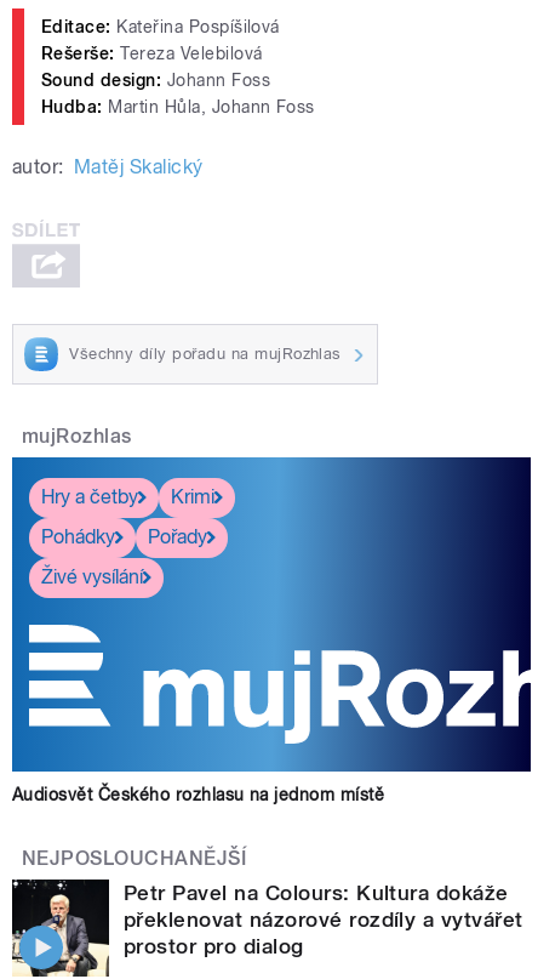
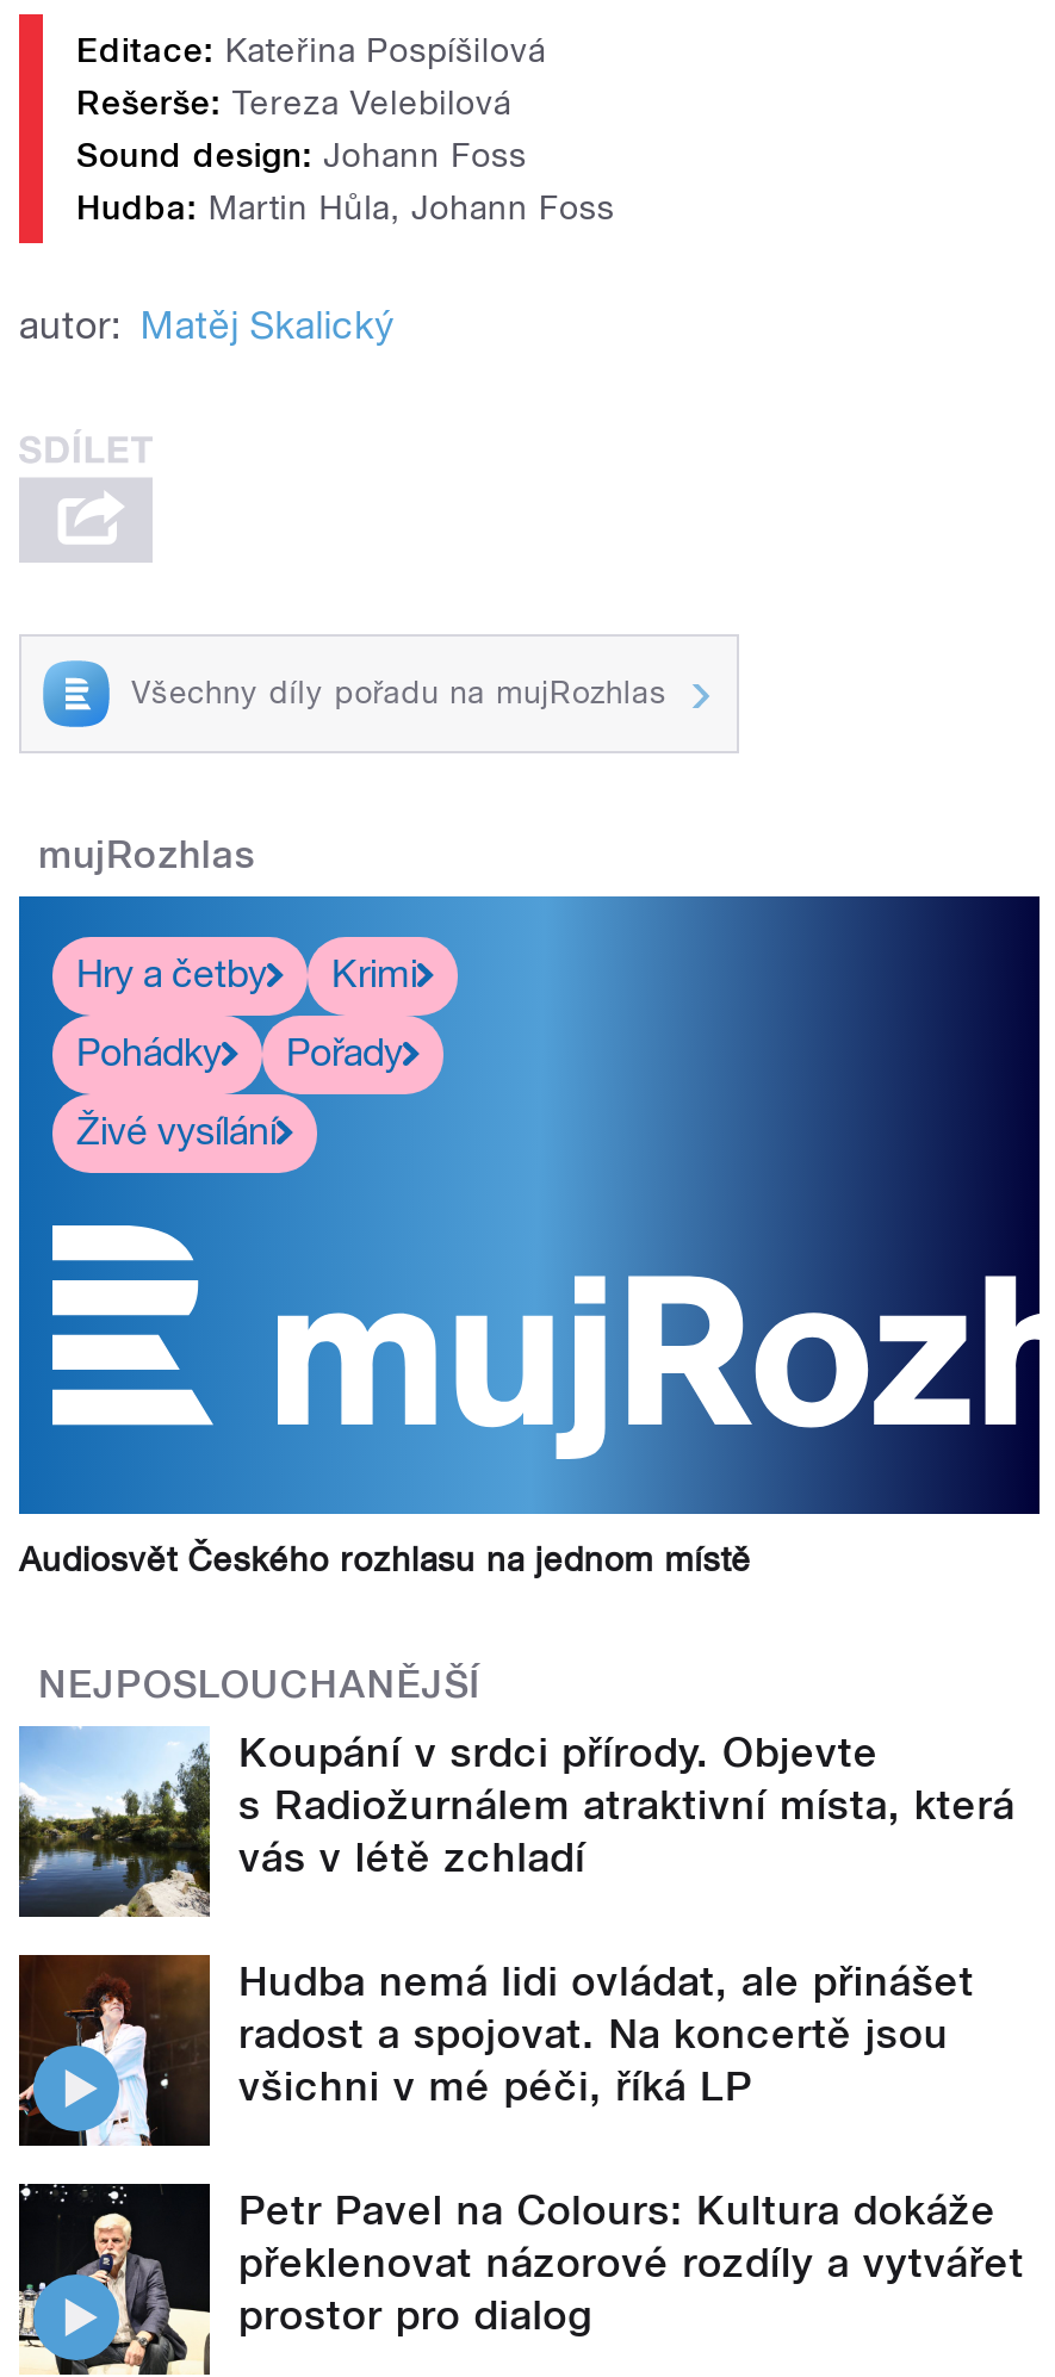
none -> [17,1726,1015,2110] [image] | Koupání v srdci přírody. Objevte | s Radiožurnálem atraktivní místa, která | vás v létě zchladí | Hudba nemá lidi ovládat, ale přinášet | radost a spojovat. Na koncertě jsou | všichni v mé péči, říká LP
none -> [17,1953,212,2148] [image]

